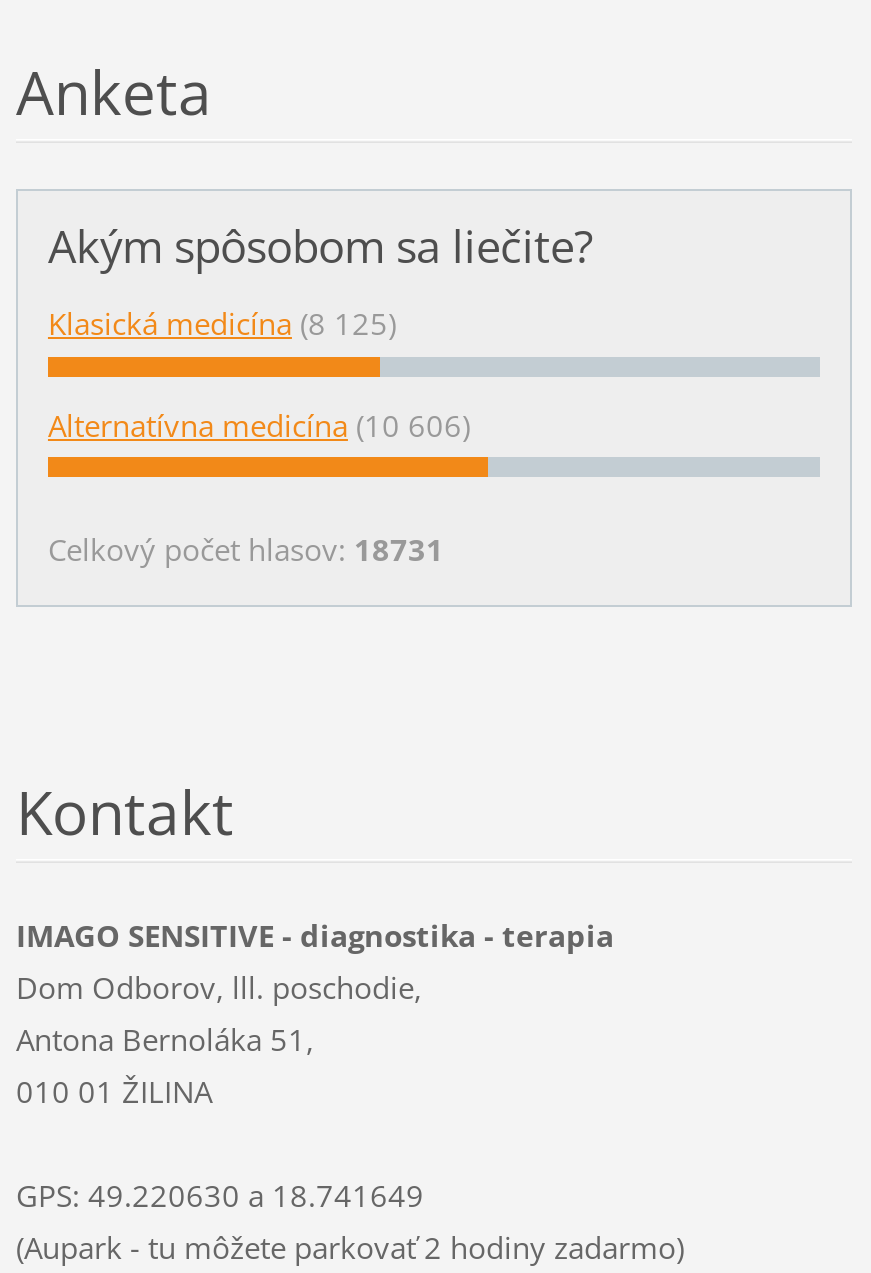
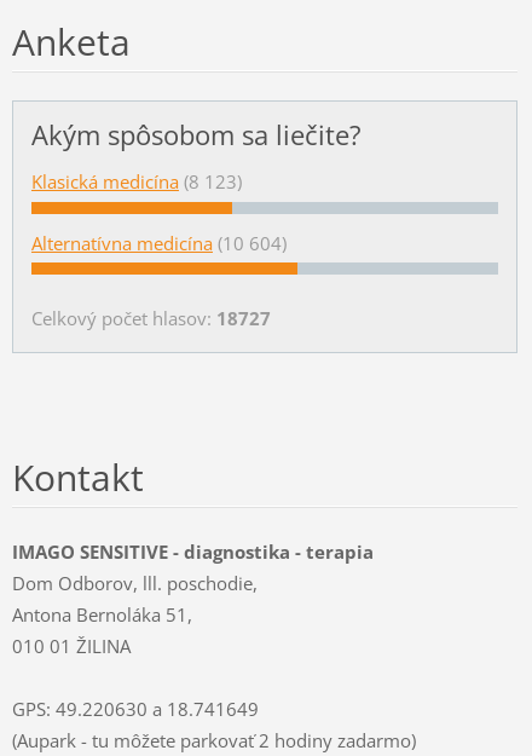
[48,304,396,344] Klasická medicína (8 125) -> [31,170,242,194] Klasická medicína (8 123)
[48,405,470,445] Alternatívna medicína (10 606) -> [31,231,287,255] Alternatívna medicína (10 604)
[48,529,444,569] Celkový počet hlasov: 18731 -> [31,306,271,330] Celkový počet hlasov: 18727

